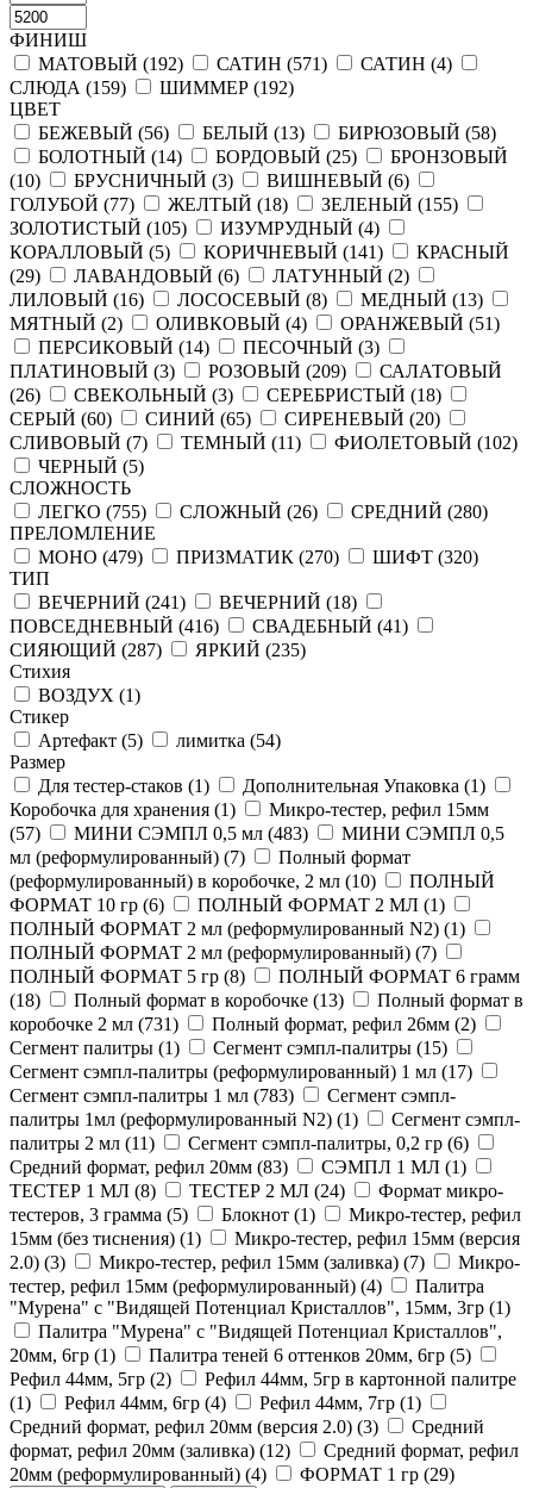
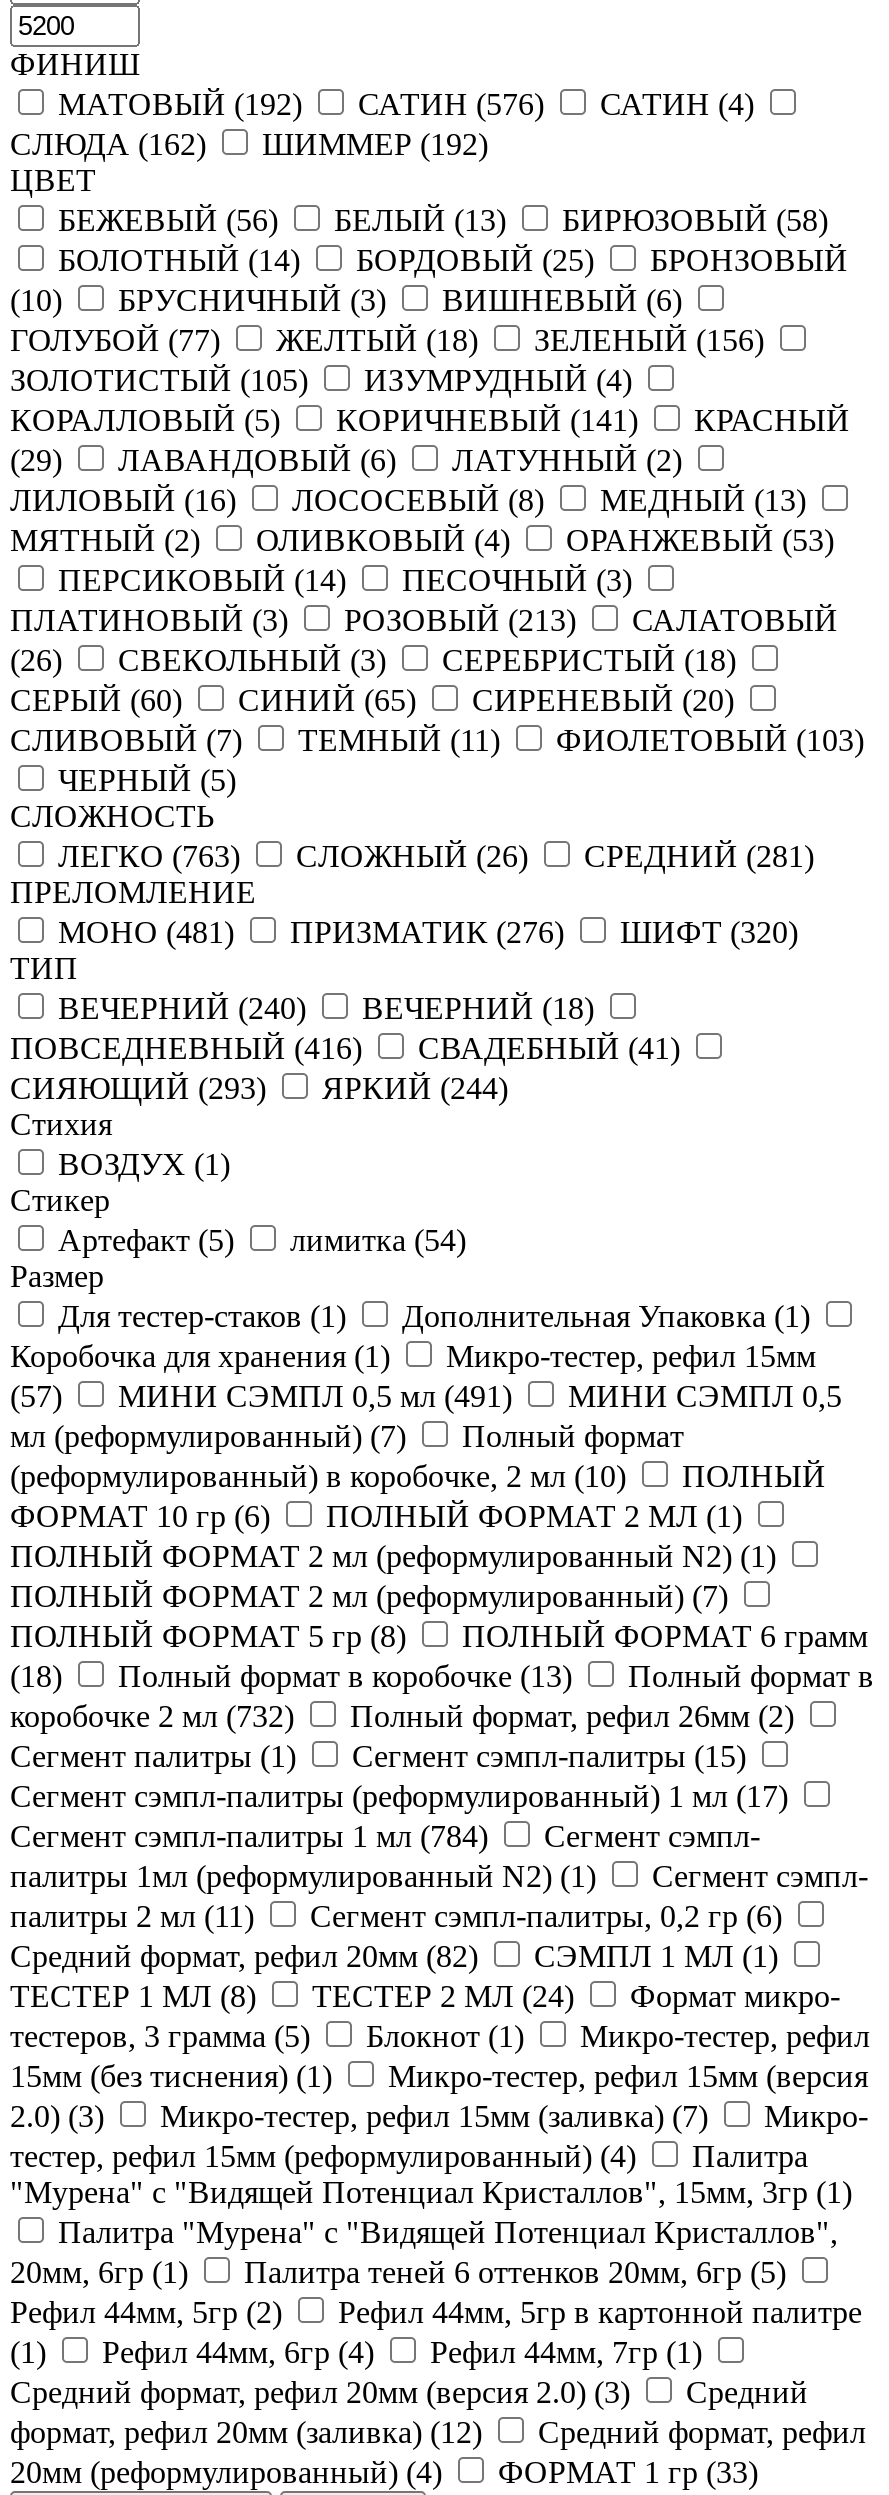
[38,53,452,74] МАТОВЫЙ (192) САТИН (571) САТИН (4) -> [58,87,754,121] МАТОВЫЙ (192) САТИН (576) САТИН (4)
[10,77,294,98] СЛЮДА (159) ШИММЕР (192) -> [10,127,488,161] СЛЮДА (162) ШИММЕР (192)
[10,194,458,214] ГОЛУБОЙ (77) ЖЕЛТЫЙ (18) ЗЕЛЕНЫЙ (155) -> [10,323,764,357] ГОЛУБОЙ (77) ЖЕЛТЫЙ (18) ЗЕЛЕНЫЙ (156)
[10,313,500,333] МЯТНЫЙ (2) ОЛИВКОВЫЙ (4) ОРАНЖЕВЫЙ (51) -> [10,523,834,557] МЯТНЫЙ (2) ОЛИВКОВЫЙ (4) ОРАНЖЕВЫЙ (53)
[10,361,502,381] ПЛАТИНОВЫЙ (3) РОЗОВЫЙ (209) САЛАТОВЫЙ -> [10,603,838,637] ПЛАТИНОВЫЙ (3) РОЗОВЫЙ (213) САЛАТОВЫЙ
[10,432,518,453] СЛИВОВЫЙ (7) ТЕМНЫЙ (11) ФИОЛЕТОВЫЙ (102) -> [10,723,864,757] СЛИВОВЫЙ (7) ТЕМНЫЙ (11) ФИОЛЕТОВЫЙ (103)
[38,501,146,522] ЛЕГКО (755) -> [58,839,240,873] ЛЕГКО (763)
[351,501,488,522] СРЕДНИЙ (280) -> [584,839,814,873] СРЕДНИЙ (281)
[38,547,143,567] МОНО (479) -> [58,915,234,949] МОНО (481)
[176,547,339,567] ПРИЗМАТИК (270) -> [290,915,564,949] ПРИЗМАТИК (276)
[38,592,357,612] ВЕЧЕРНИЙ (241) ВЕЧЕРНИЙ (18) -> [58,991,594,1025] ВЕЧЕРНИЙ (240) ВЕЧЕРНИЙ (18)
[10,640,162,660] СИЯЮЩИЙ (287) -> [10,1071,266,1105] СИЯЮЩИЙ (293)
[195,640,306,660] ЯРКИЙ (235) -> [322,1071,508,1105] ЯРКИЙ (244)
[10,823,504,843] (57) МИНИ СЭМПЛ 0,5 мл (483) МИНИ СЭМПЛ 0,5 -> [10,1379,842,1413] (57) МИНИ СЭМПЛ 0,5 мл (491) МИНИ СЭМПЛ 0,5
[10,1014,476,1034] коробочке 2 мл (731) Полный формат, рефил 26мм (2) -> [10,1699,794,1733] коробочке 2 мл (732) Полный формат, рефил 26мм (2)
[10,1085,294,1105] Сегмент сэмпл-палитры 1 мл (783) -> [10,1819,488,1853] Сегмент сэмпл-палитры 1 мл (784)
[10,1157,288,1177] Средний формат, рефил 20мм (83) -> [10,1939,478,1973] Средний формат, рефил 20мм (82)
[10,1464,454,1484] 20мм (реформулированный) (4) ФОРМАТ 1 гр (29) -> [10,2455,758,2489] 20мм (реформулированный) (4) ФОРМАТ 1 гр (33)

